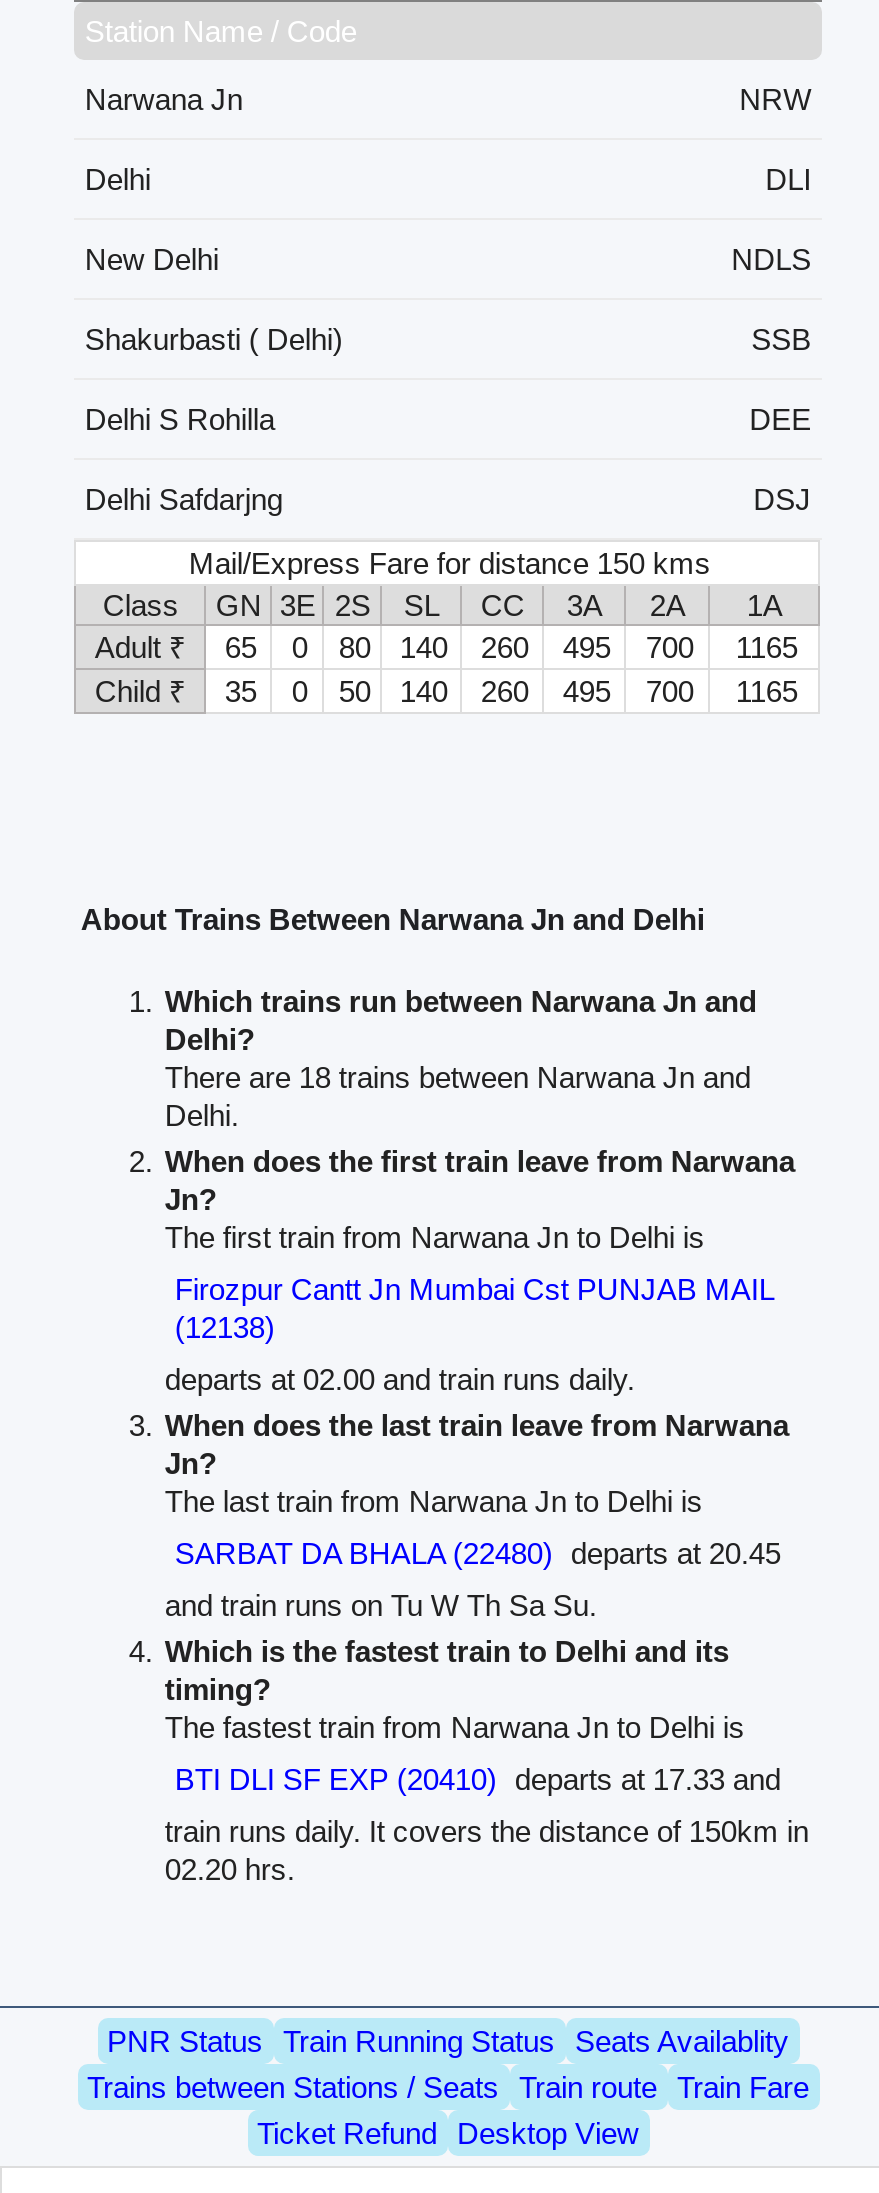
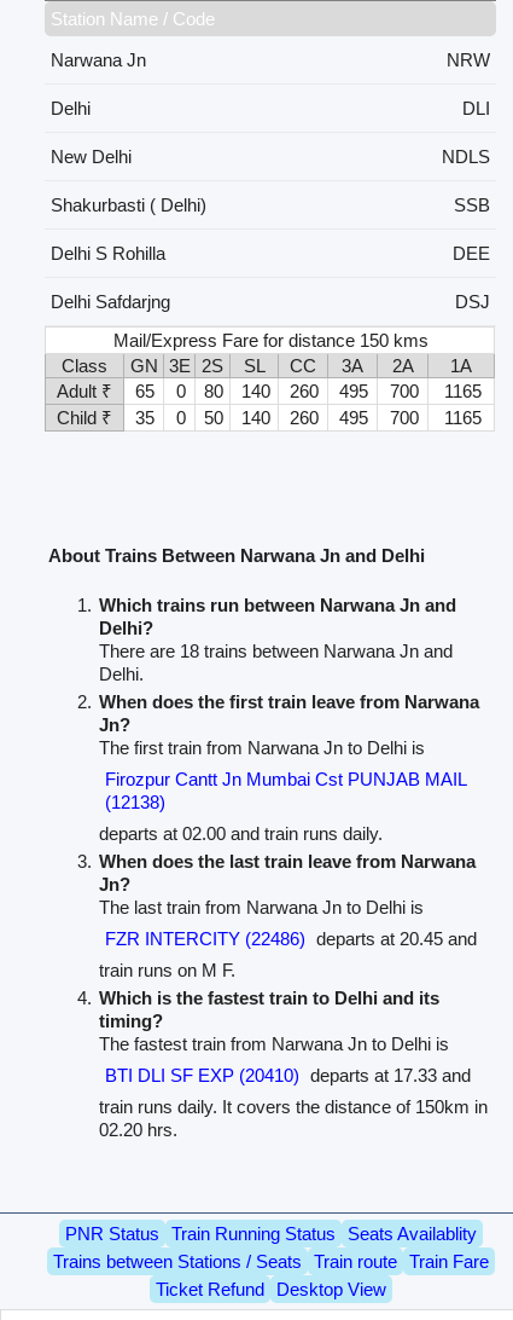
[175,1535,781,1569] SARBAT DA BHALA (22480) departs at 20.45 -> [105,928,477,948] FZR INTERCITY (22486) departs at 20.45 and
[165,1587,597,1621] and train runs on Tu W Th Sa Su. -> [99,959,236,980] train runs on M F.

